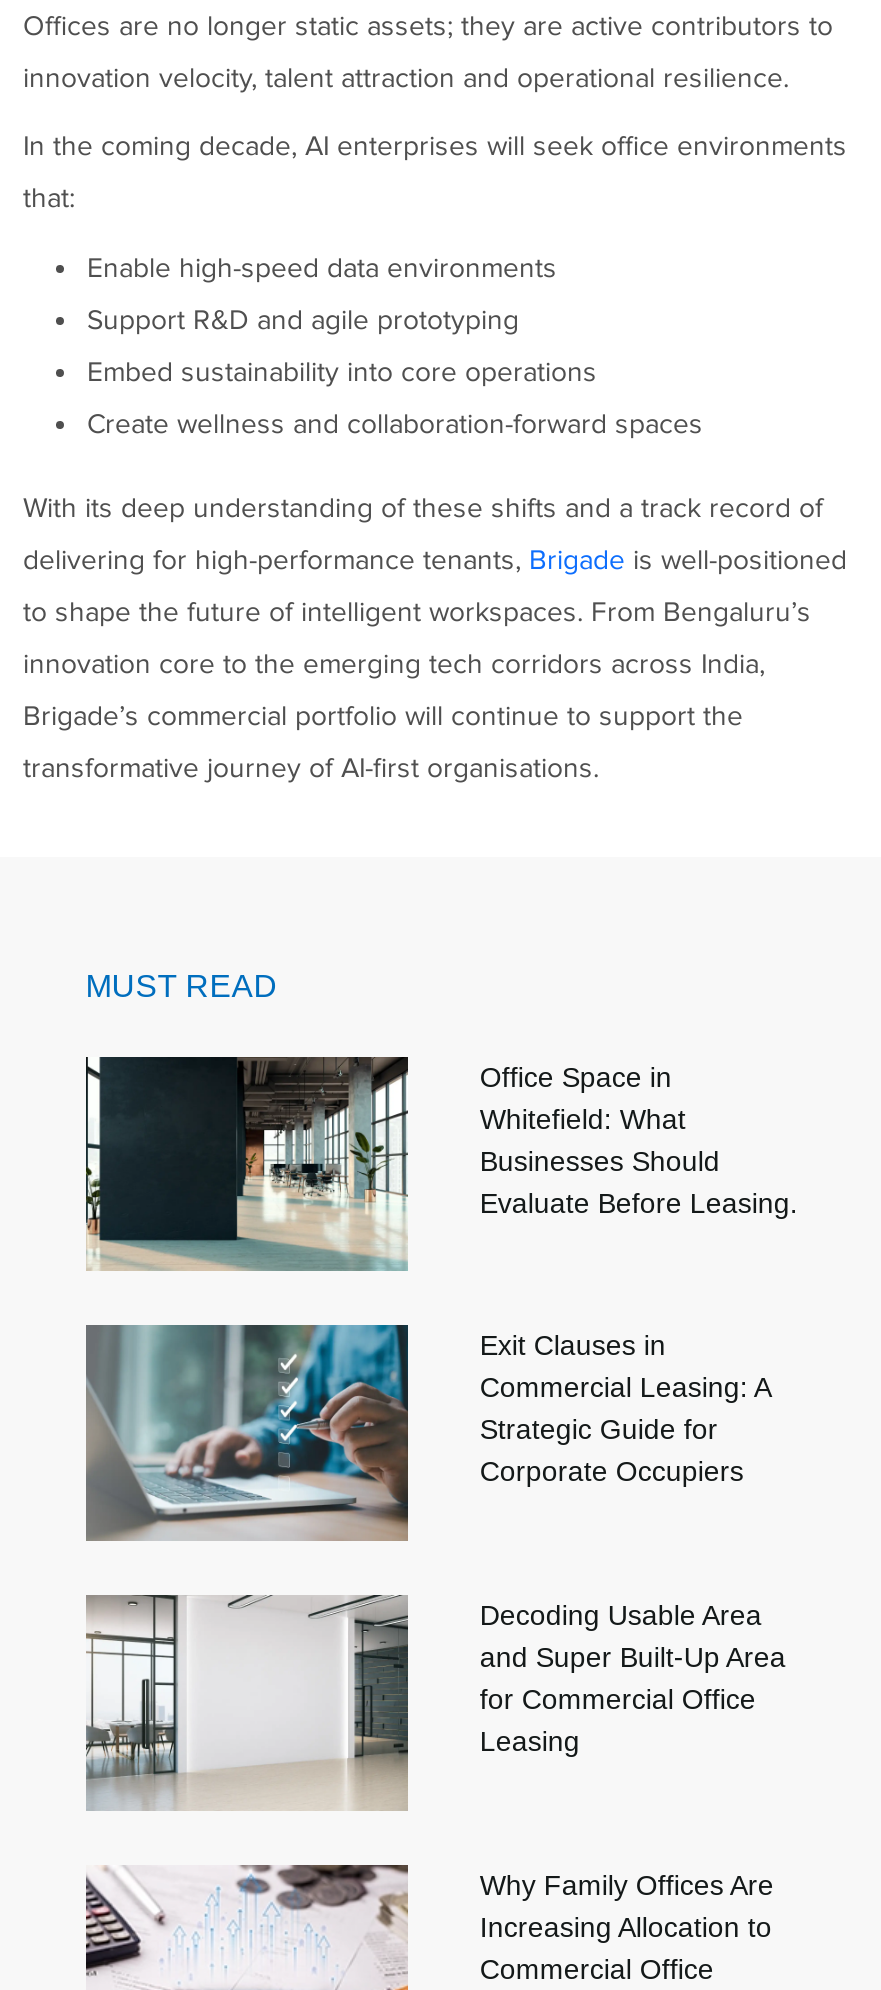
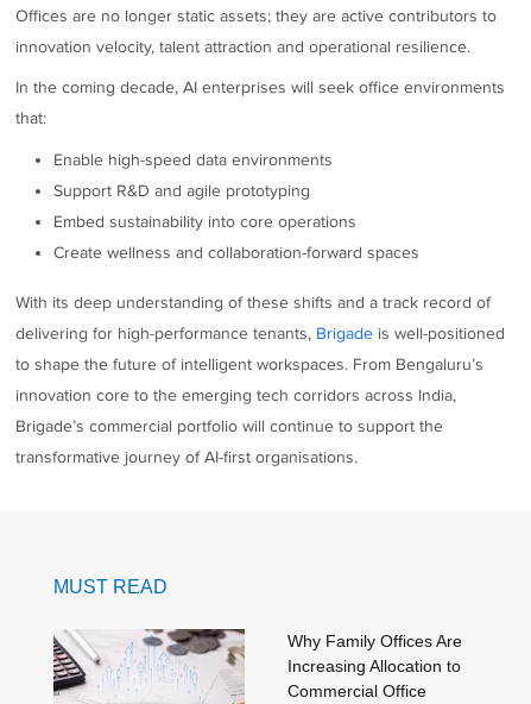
[84,1055,798,1273] [image] | Office Space in | Whitefield: What | Businesses Should | Evaluate Before Leasing. -> none
[84,1323,770,1543] [image] | Exit Clauses in | Commercial Leasing: A | Strategic Guide for | Corporate Occupiers -> none
[84,1593,786,1813] [image] | Decoding Usable Area | and Super Built-Up Area | for Commercial Office | Leasing -> none

